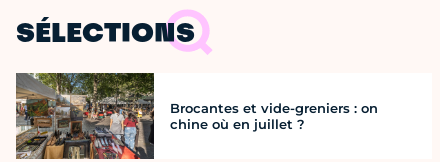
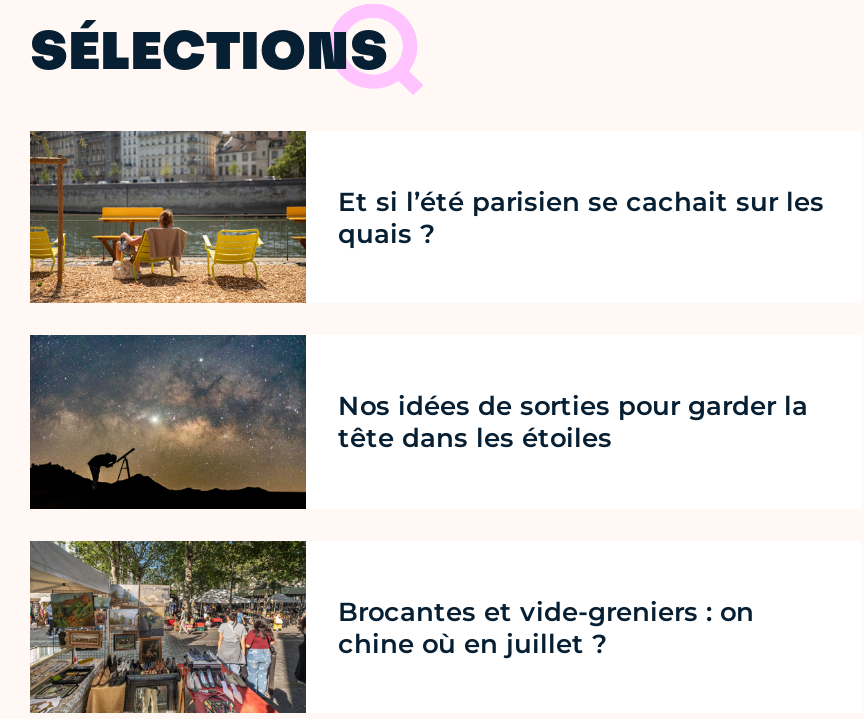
none -> [28,131,824,303] [image] | Et si l’été parisien se cachait sur les | quais ?
none -> [28,333,808,511] [image] | Nos idées de sorties pour garder la | tête dans les étoiles

